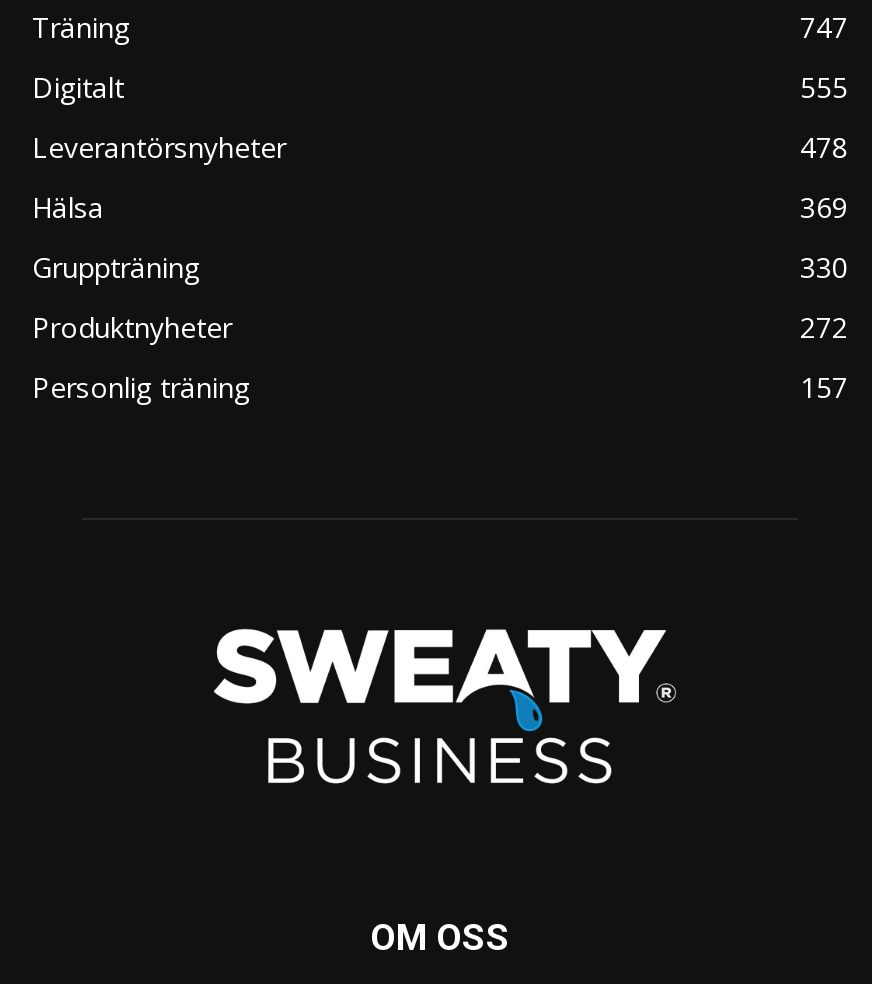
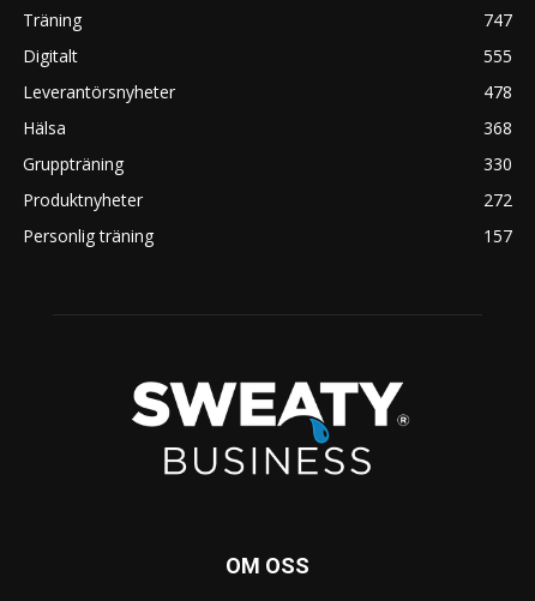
[800,189,848,227] 369 -> [483,117,512,140] 368

